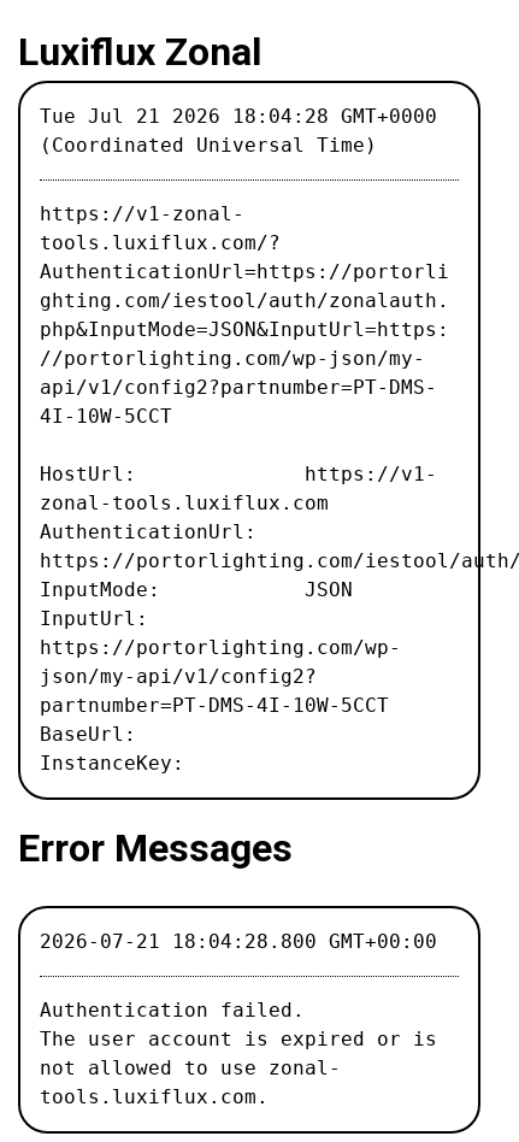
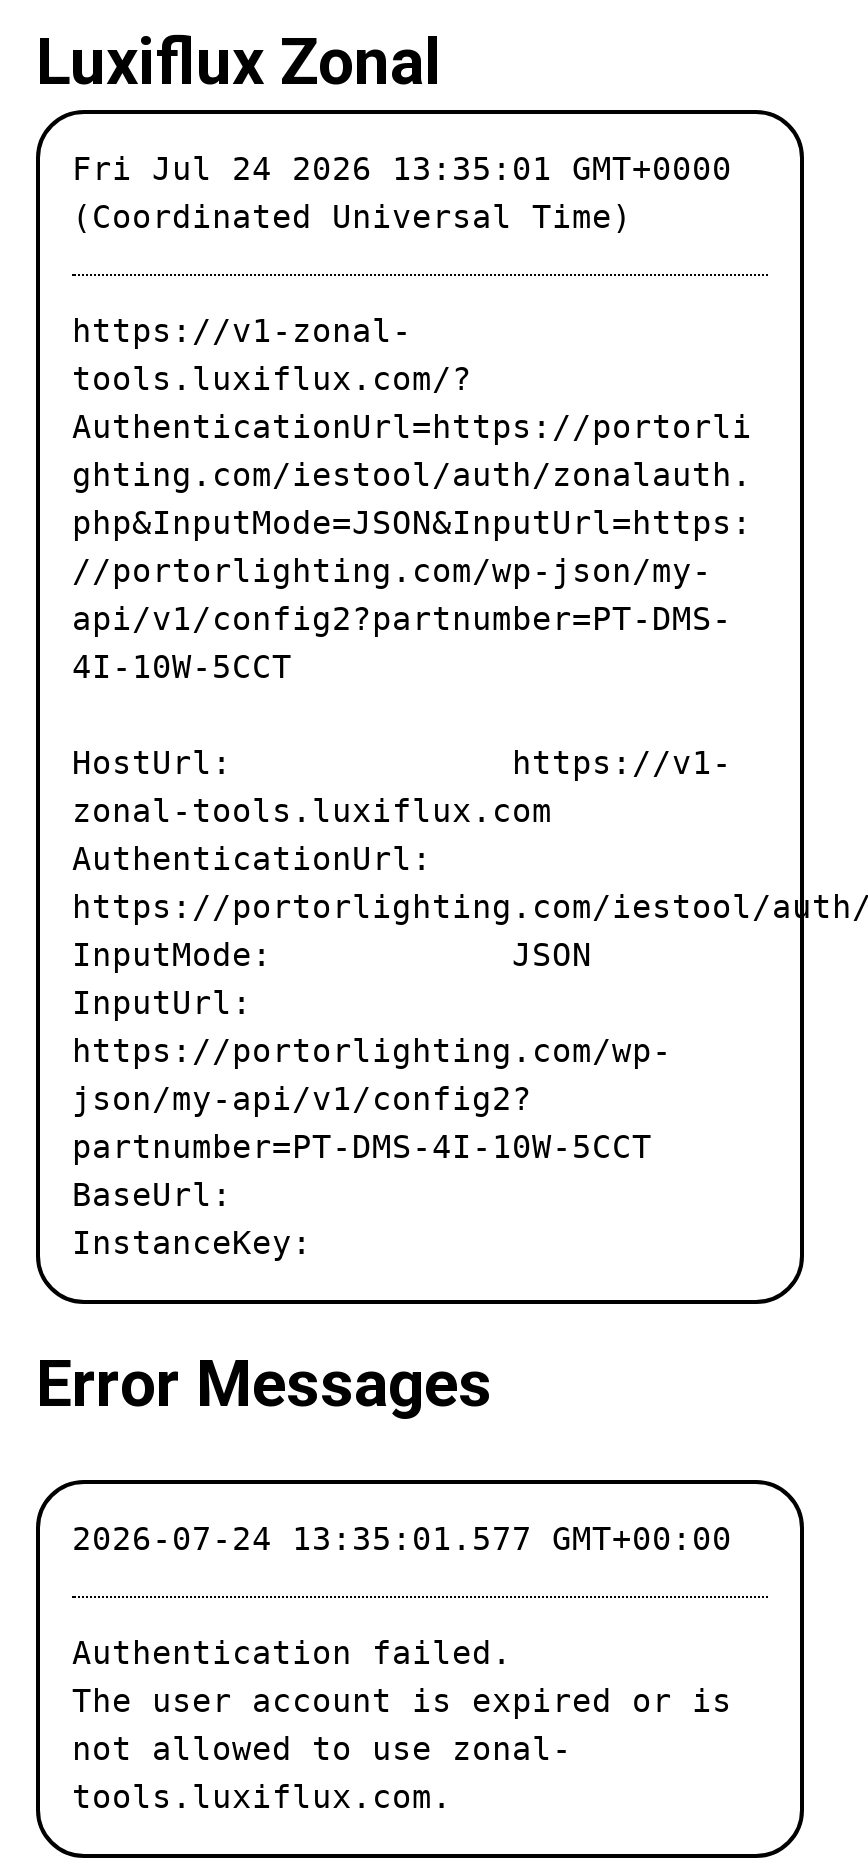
[40,105,437,128] Tue Jul 21 2026 18:04:28 GMT+0000 -> [72,150,732,188] Fri Jul 24 2026 13:35:01 GMT+0000
[40,930,437,953] 2026-07-21 18:04:28.800 GMT+00:00 -> [72,1520,732,1558] 2026-07-24 13:35:01.577 GMT+00:00

